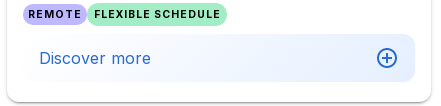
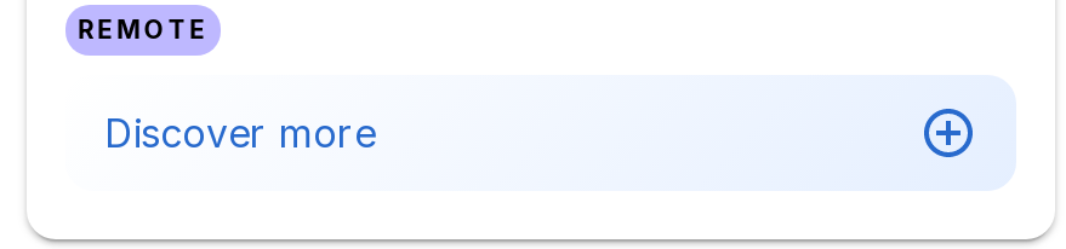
[94,8,221,21] FLEXIBLE SCHEDULE -> none

